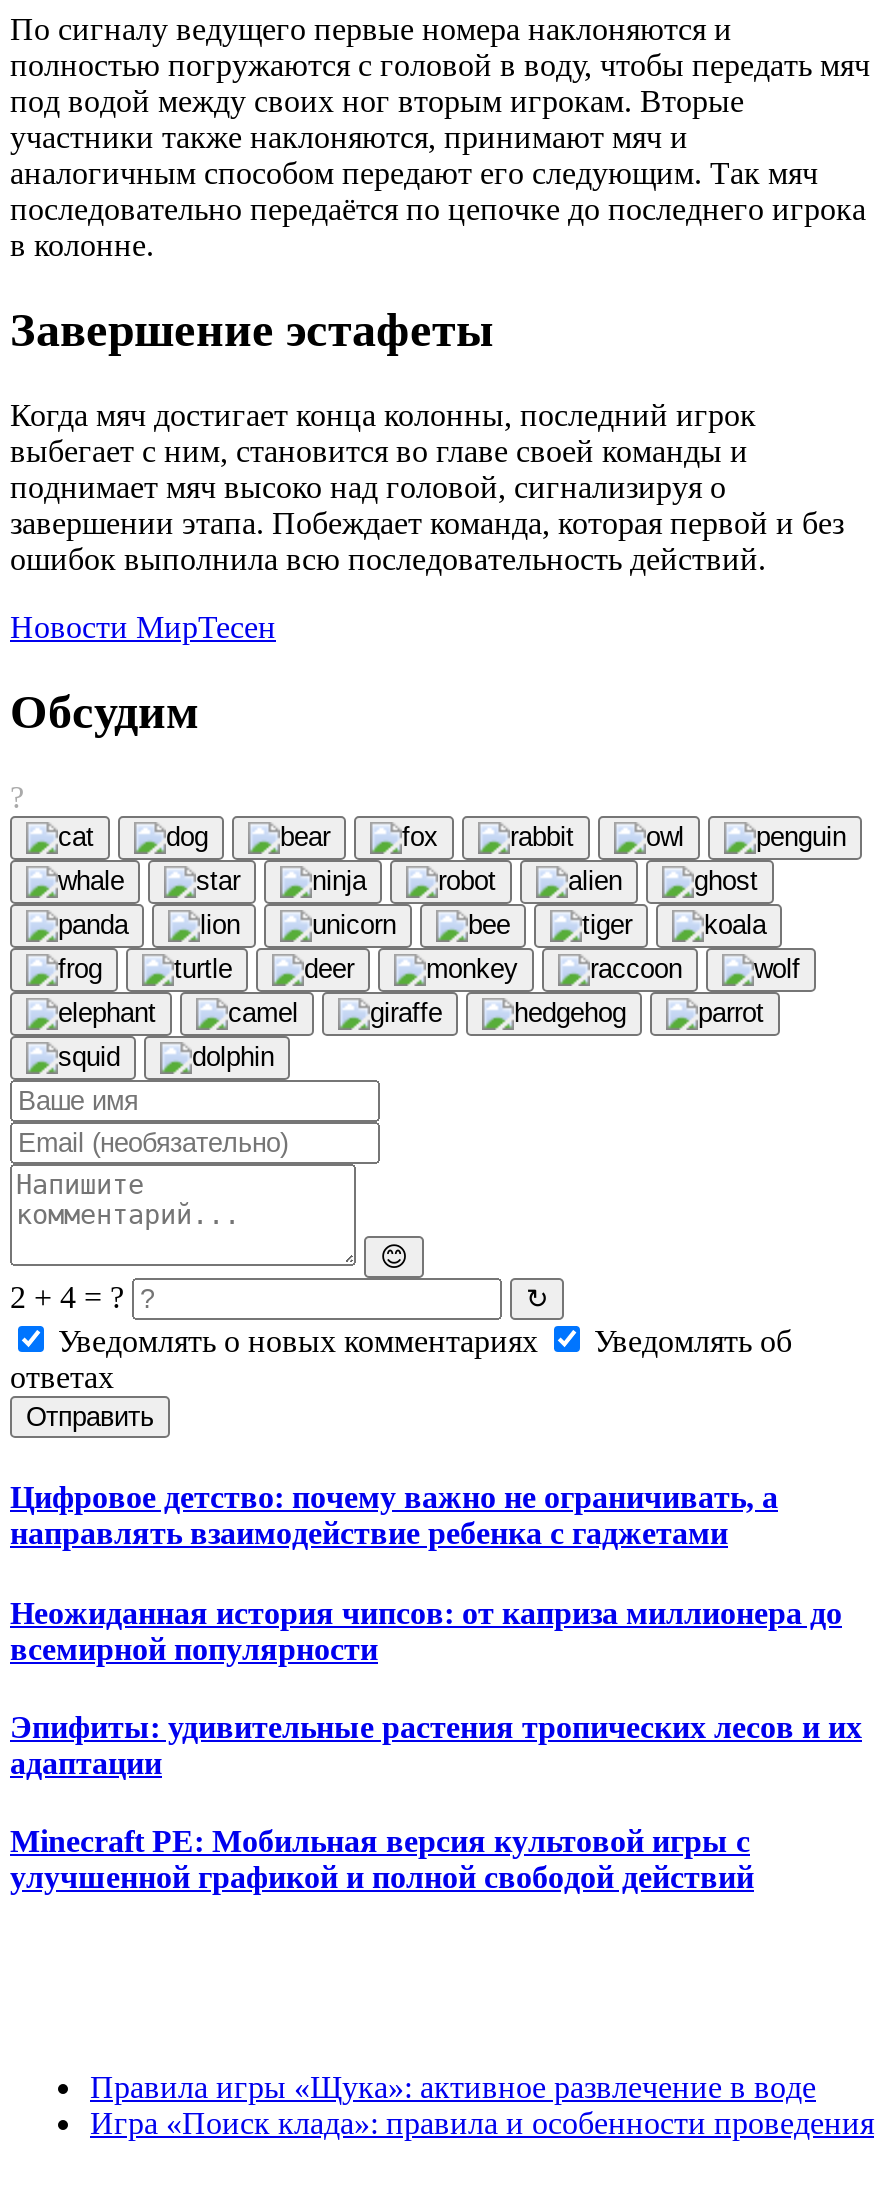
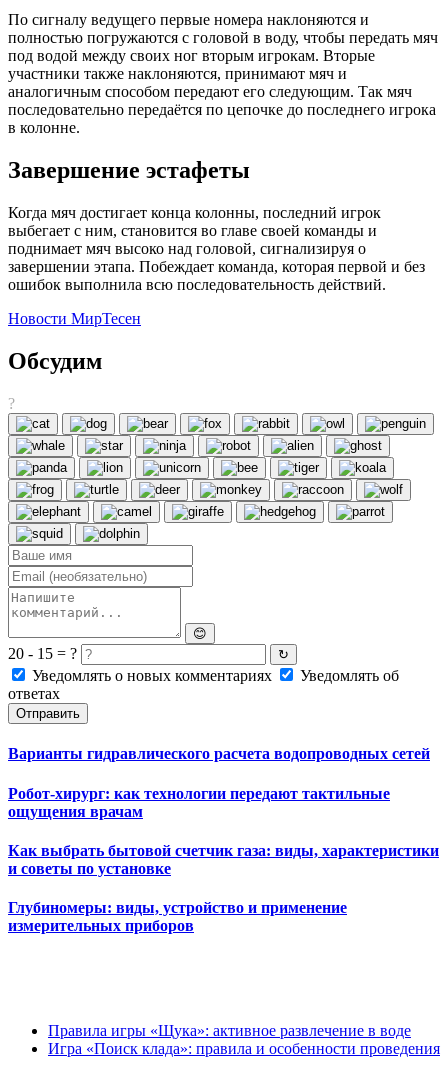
[10,1280,124,1314] 2 + 4 = ? -> [8,645,77,662] 20 - 15 = ?
[10,1481,778,1551] Цифровое детство: почему важно не ограничивать, а | направлять взаимодействие ребенка с гаджетами -> [8,745,430,762] Варианты гидравлического расчета водопроводных сетей
[10,1595,842,1665] Неожиданная история чипсов: от каприза миллионера до | всемирной популярности -> [8,785,390,820] Робот-хирург: как технологии передают тактильные | ощущения врачам
[10,1710,862,1780] Эпифиты: удивительные растения тропических лесов и их | адаптации -> [8,842,439,877] Как выбрать бытовой счетчик газа: виды, характеристики | и советы по установке
[10,1824,754,1894] Minecraft PE: Мобильная версия культовой игры с | улучшенной графикой и полной свободой действий -> [8,899,347,934] Глубиномеры: виды, устройство и применение | измерительных приборов

